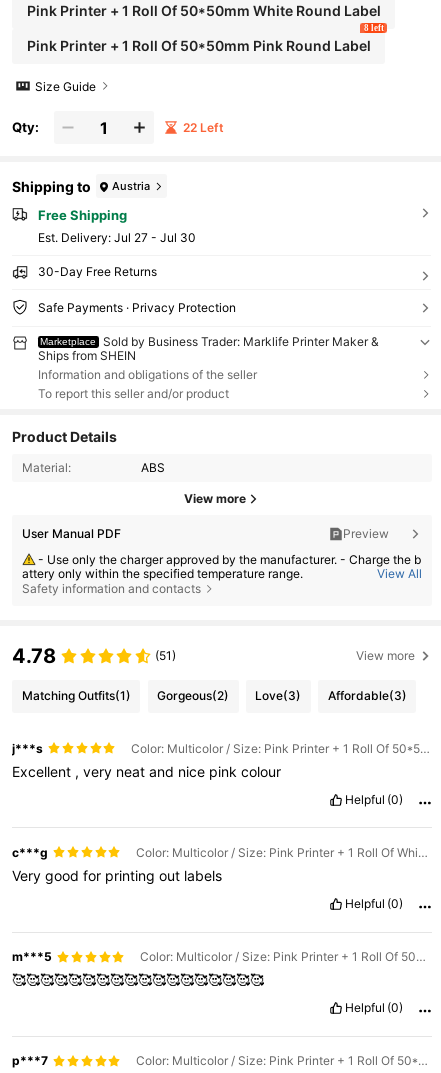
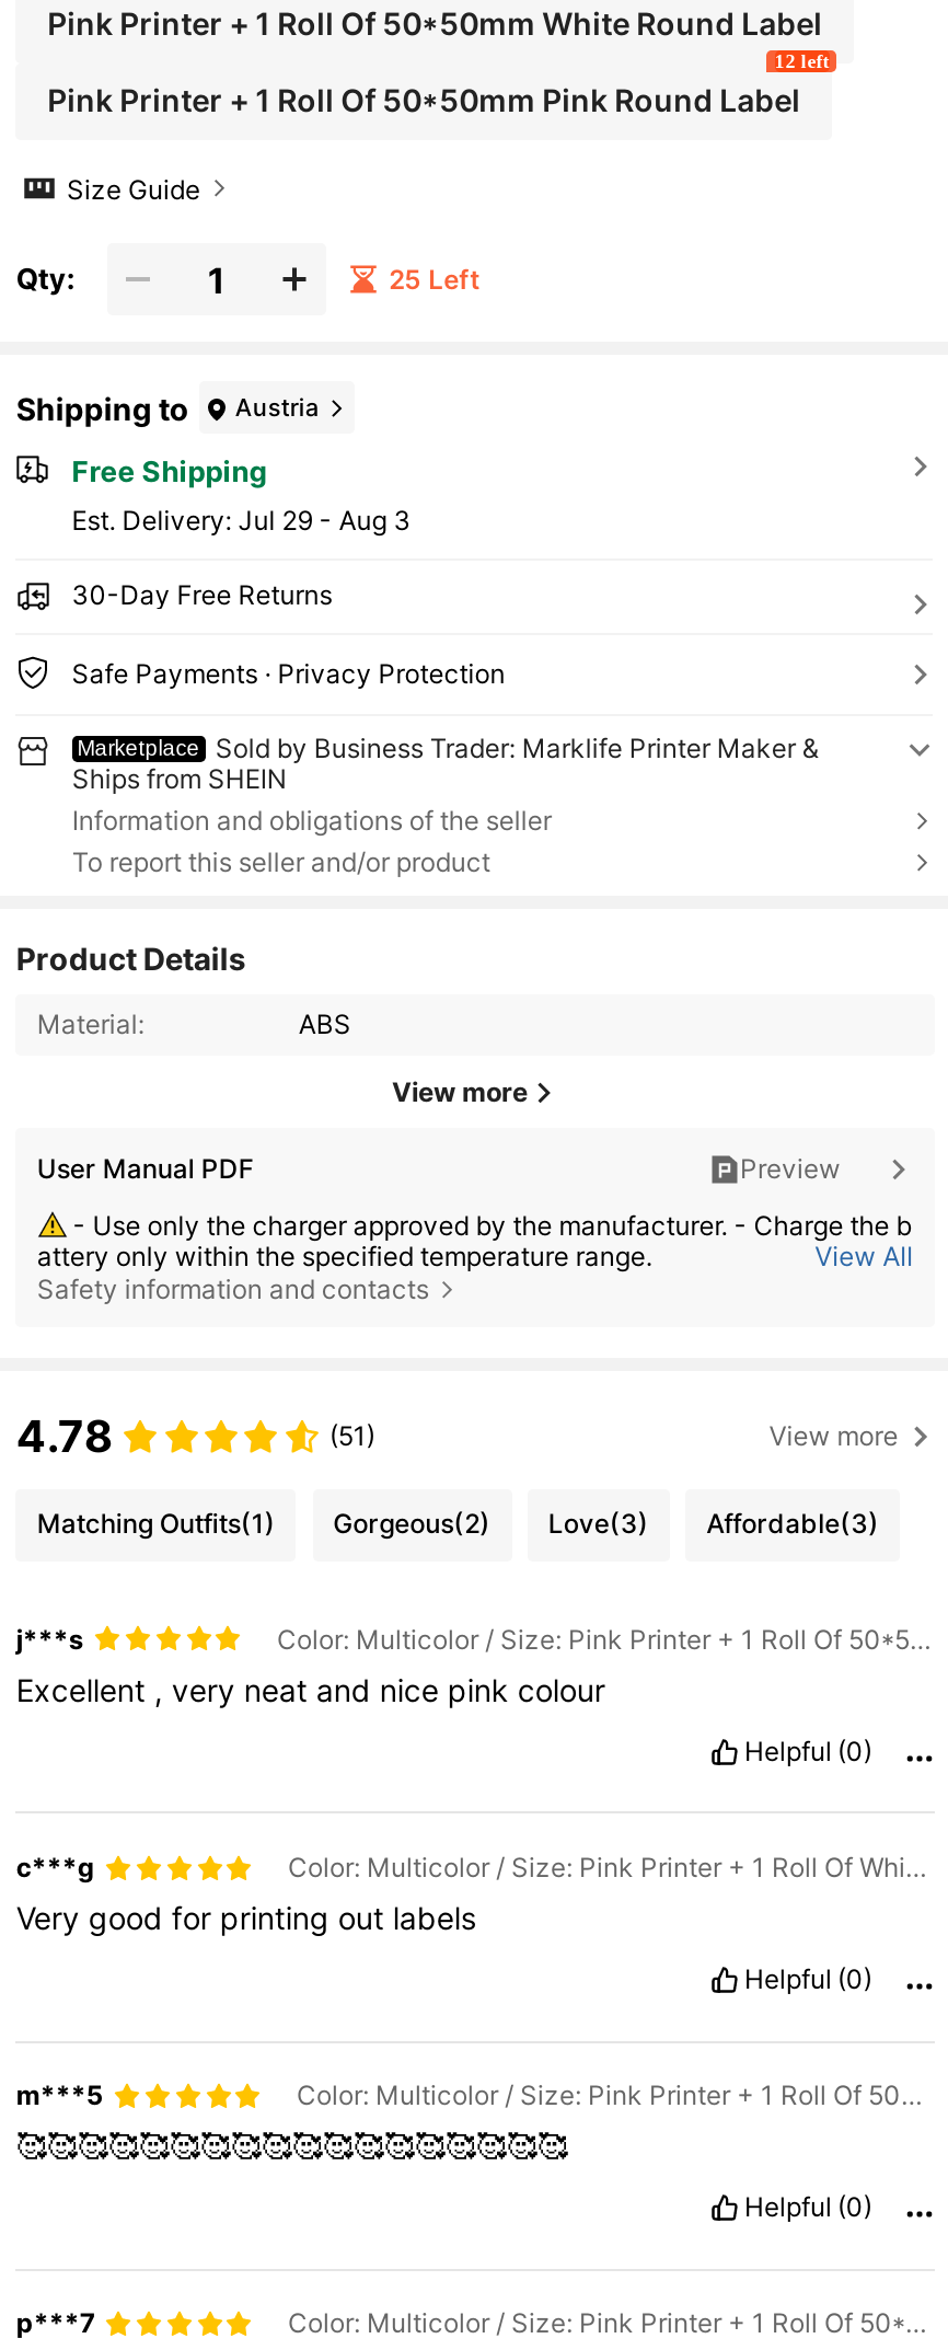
[364,23,384,33] 8 left -> [775,50,829,72] 12 left
[183,119,224,134] 22 Left -> [389,262,481,295] 25 Left
[38,230,196,245] Est. Delivery: Jul 27 - Jul 30 -> [72,504,411,537] Est. Delivery: Jul 29 - Aug 3

